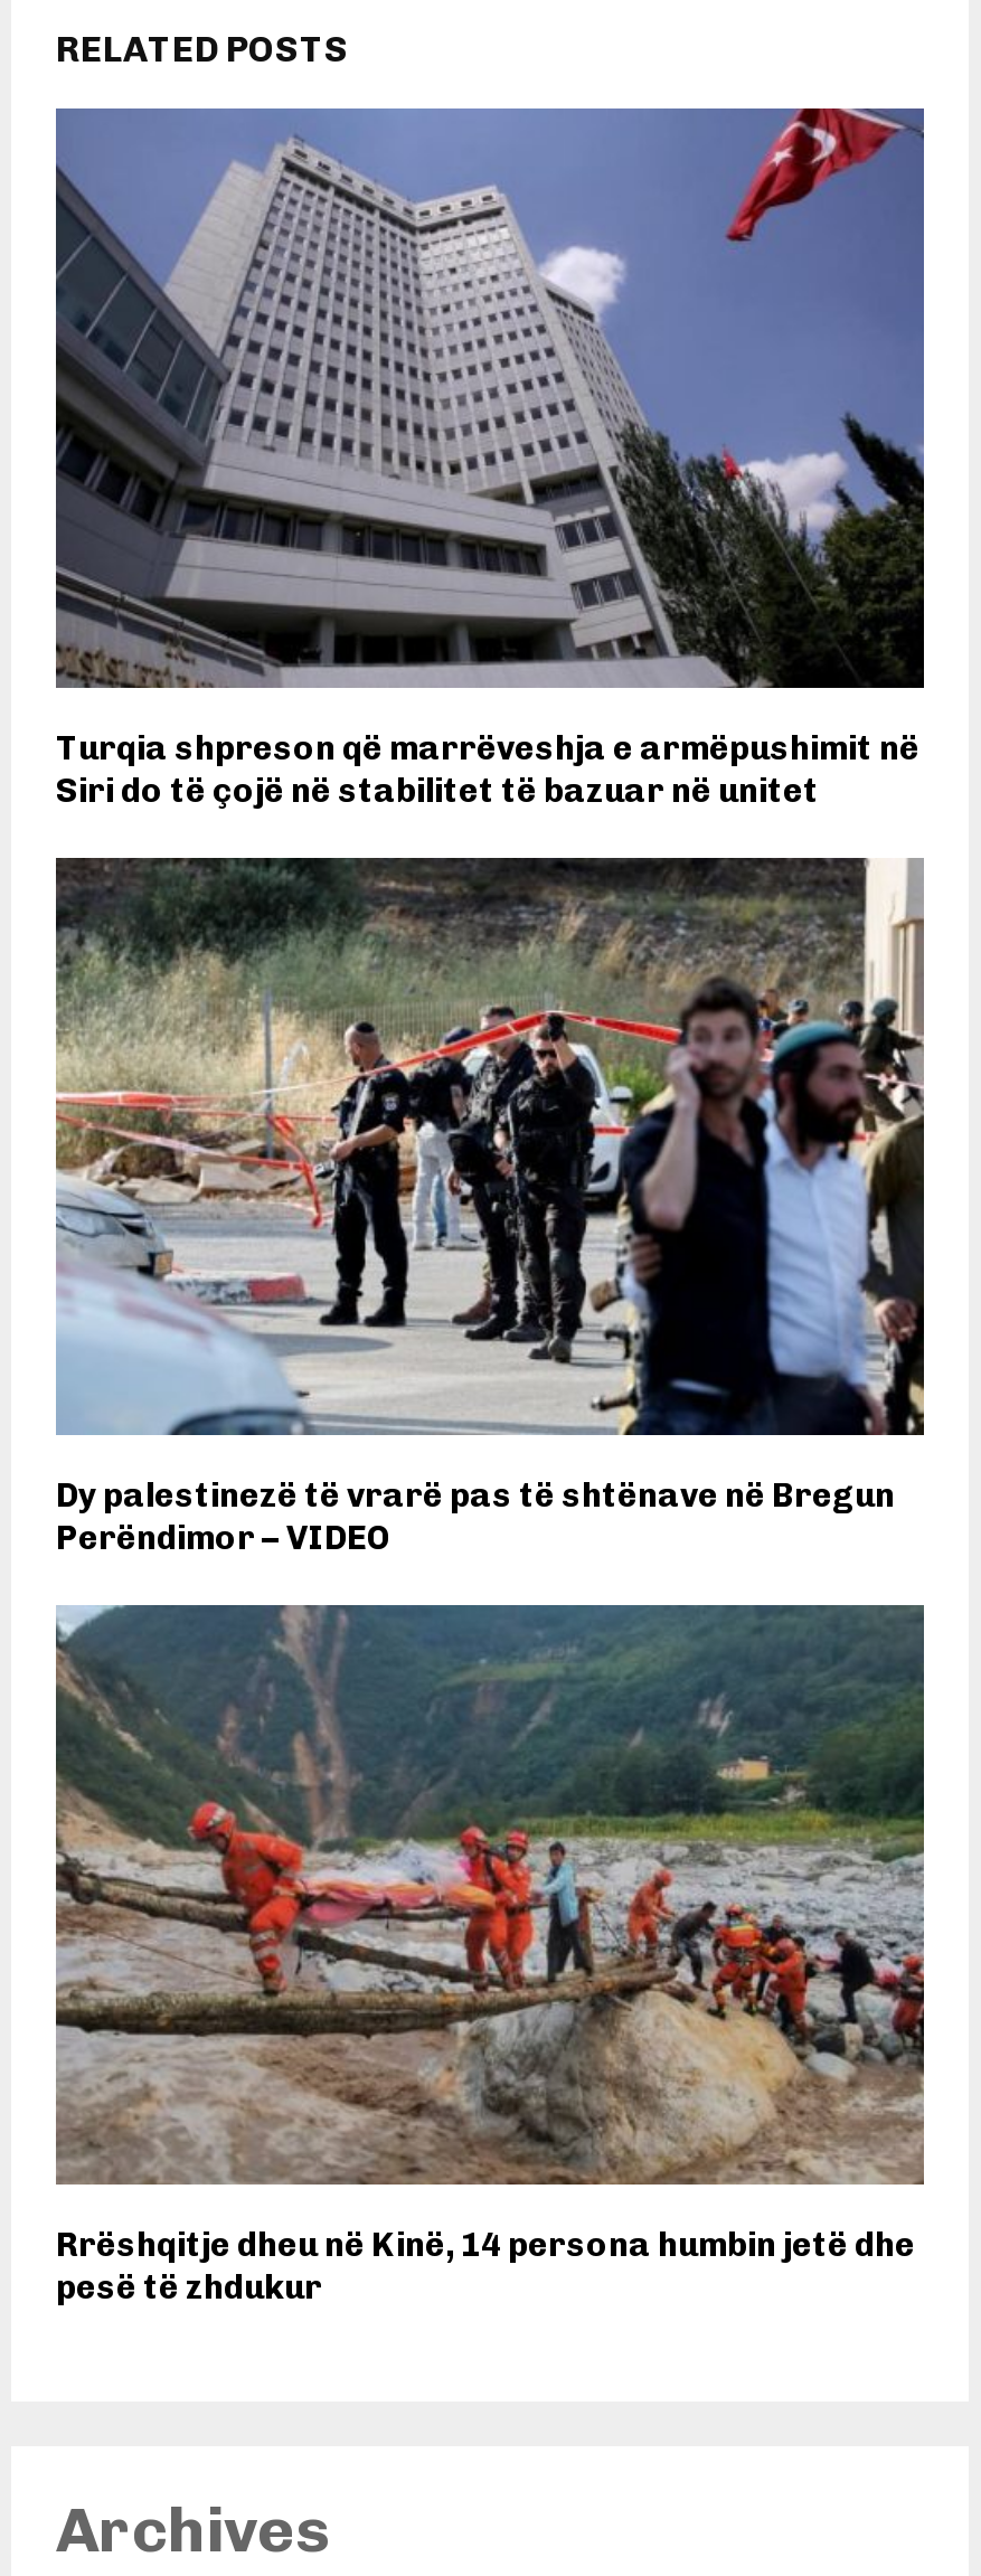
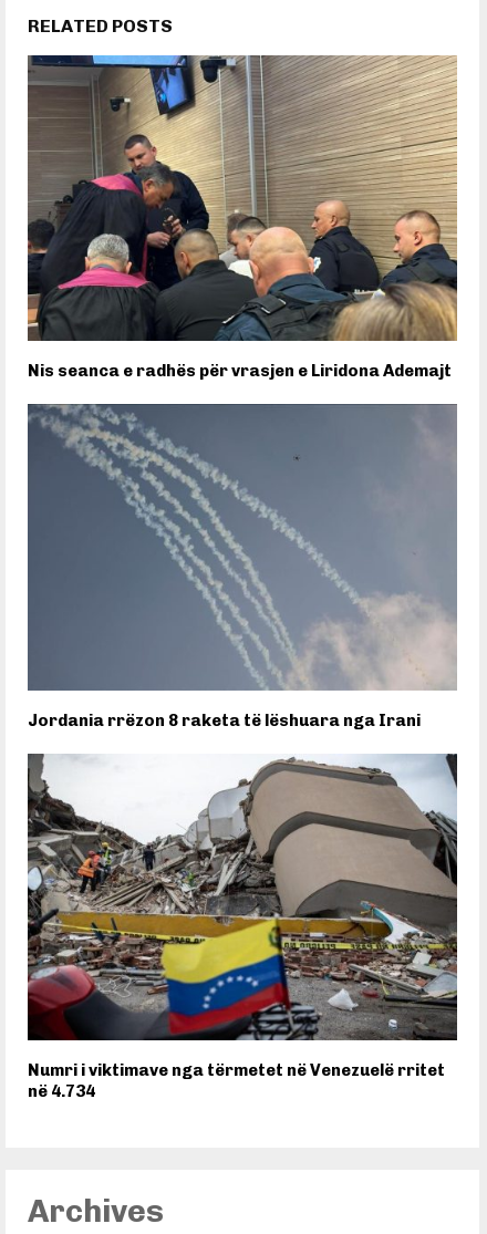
[56,106,926,690] [image] -> [28,54,458,311] [image]
[56,727,919,809] Turqia shpreson që marrëveshja e armëpushimit në | Siri do të çojë në stabilitet të bazuar në unitet -> [28,361,452,381] Nis seanca e radhës për vrasjen e Liridona Ademajt
[56,869,924,1558] [image] | Dy palestinezë të vrarë pas të shtënave në Bregun | Perëndimor – VIDEO -> [28,403,457,730] [image] | Jordania rrëzon 8 raketa të lëshuara nga Irani
[56,1603,924,2122] [image] -> [28,760,457,1041] [image]
[56,2224,915,2307] Rrëshqitje dheu në Kinë, 14 persona humbin jetë dhe | pesë të zhdukur -> [28,1060,445,1101] Numri i viktimave nga tërmetet në Venezuelë rritet | në 4.734

